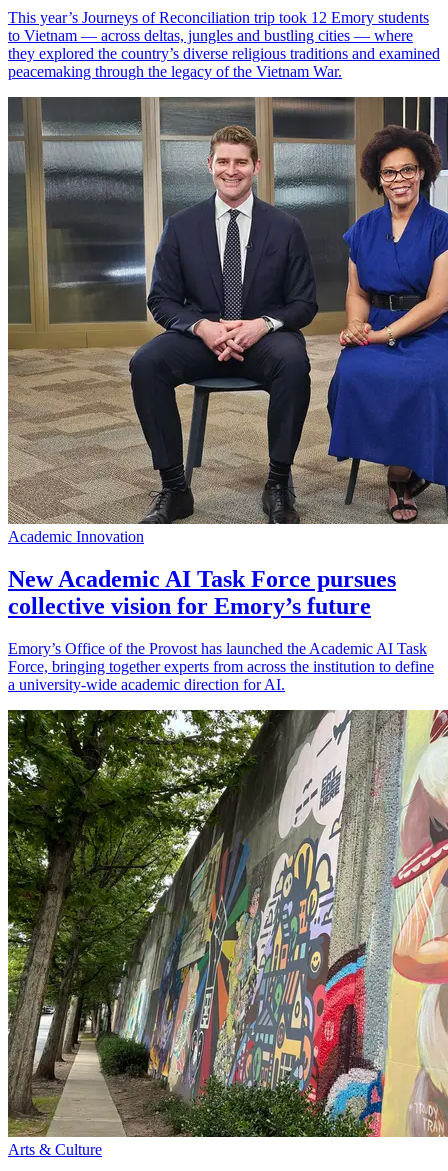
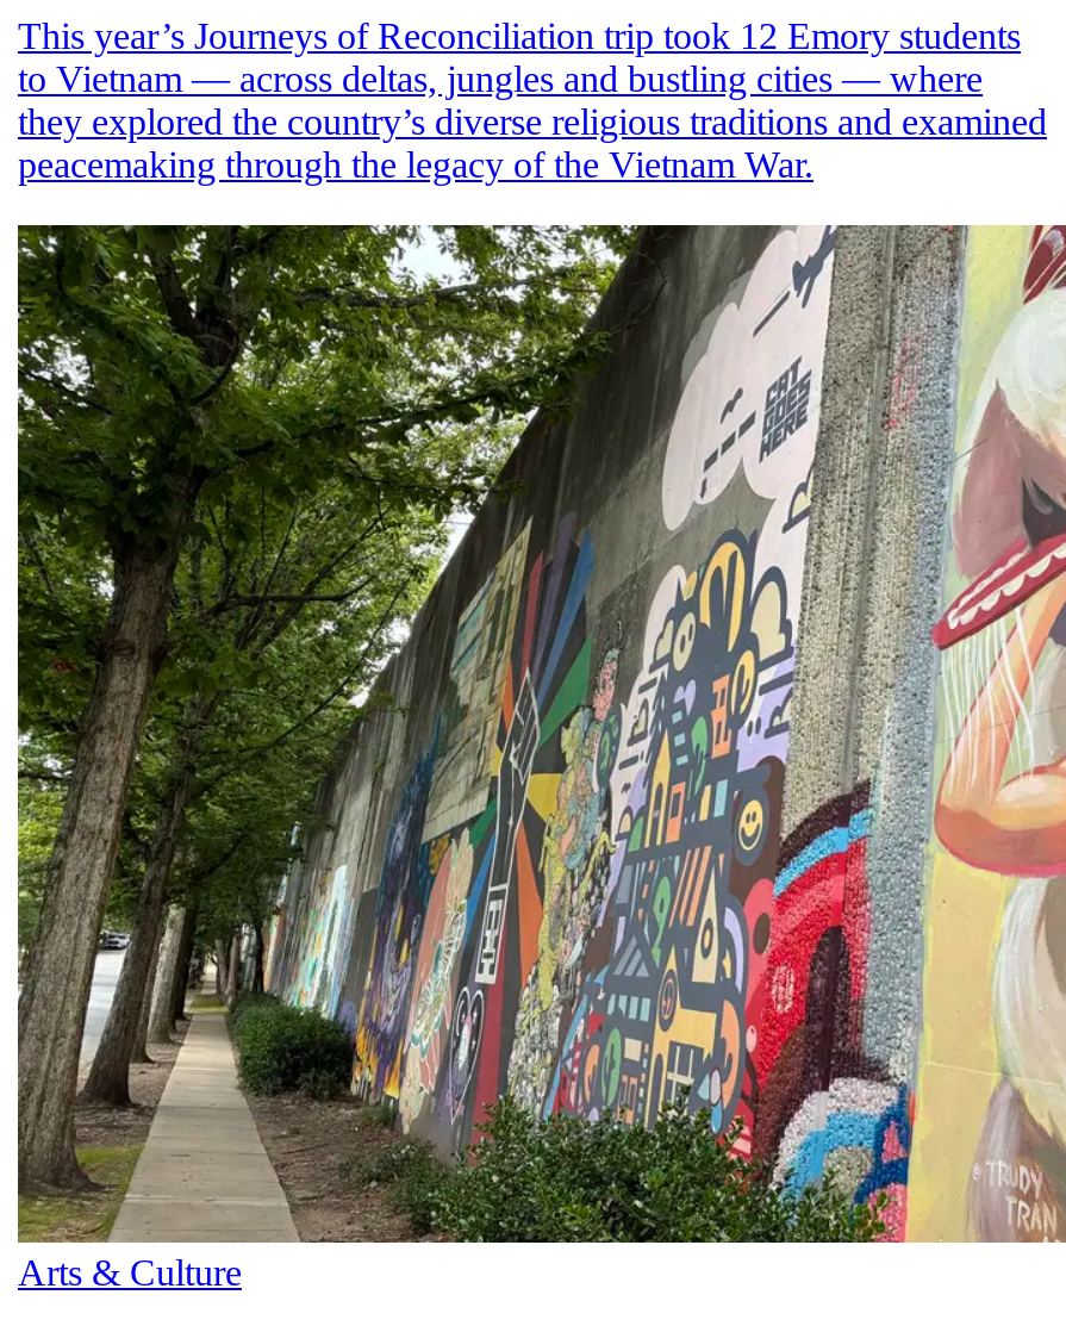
[7,96,445,693] [image] | Academic Innovation | New Academic AI Task Force pursues | collective vision for Emory’s future | Emory’s Office of the Provost has launched the Academic AI Task | Force, bringing together experts from across the institution to define | a university-wide academic direction for AI. -> none

